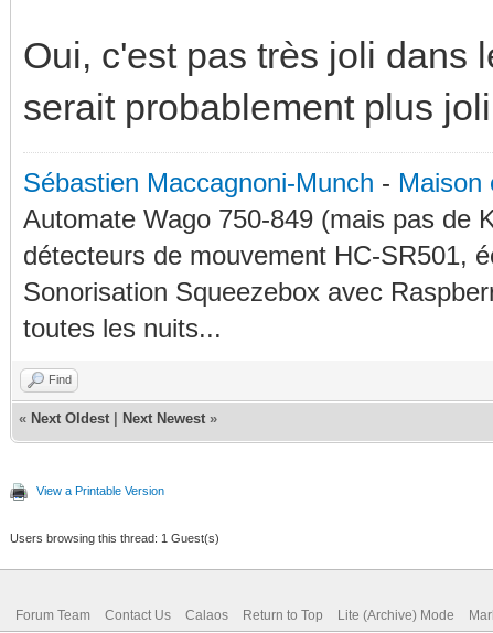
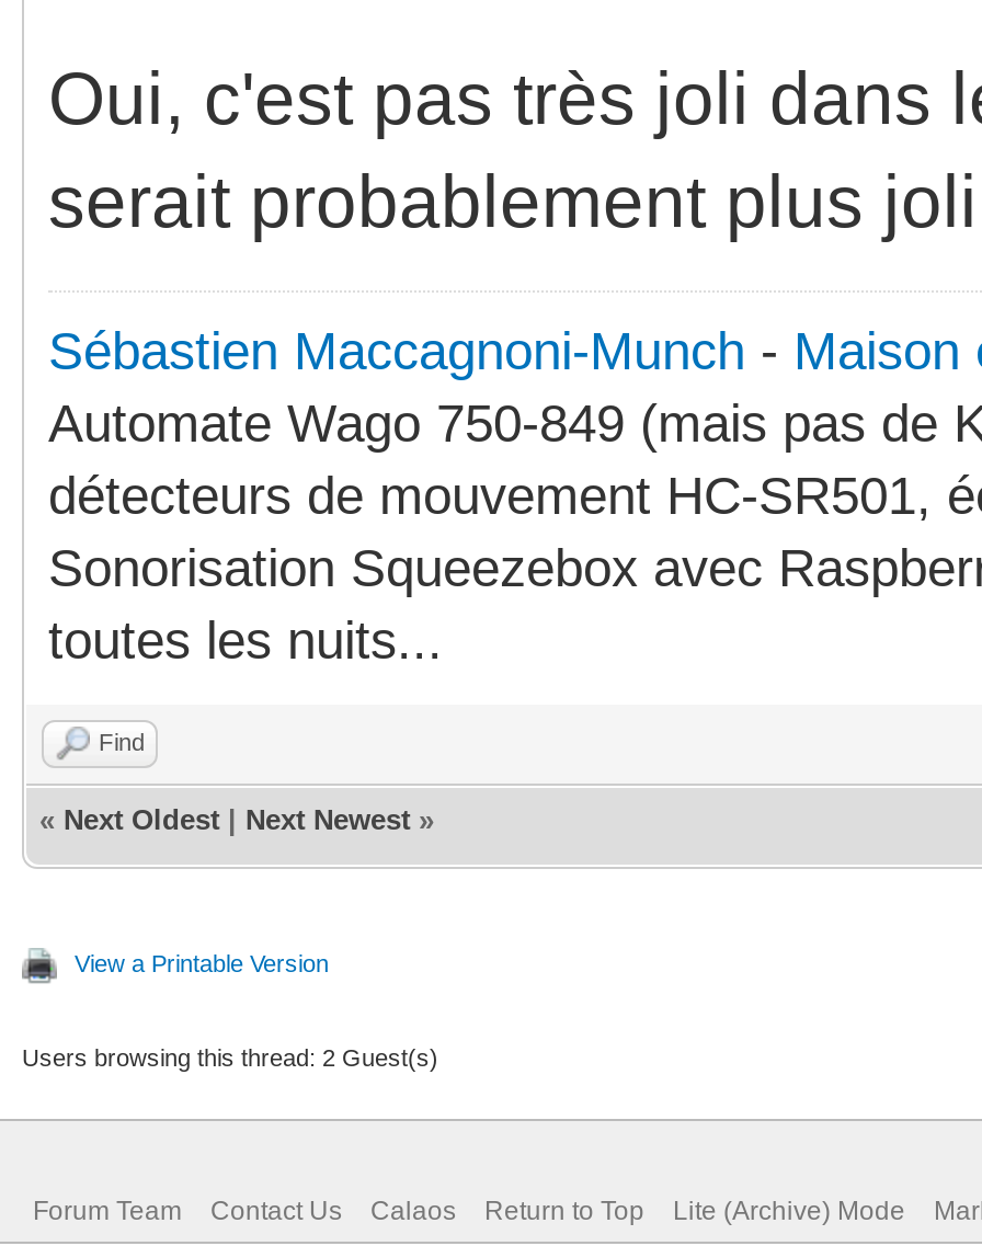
[10,531,219,545] Users browsing this thread: 1 Guest(s) -> [22,1044,438,1070] Users browsing this thread: 2 Guest(s)

